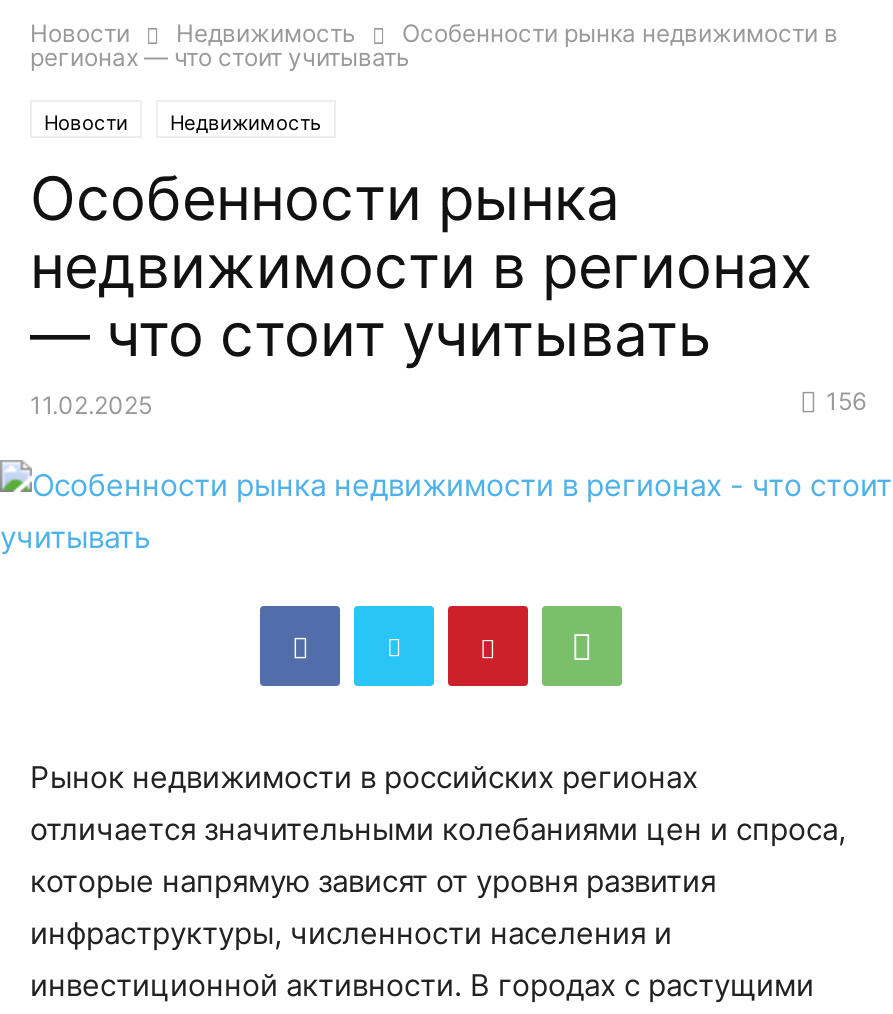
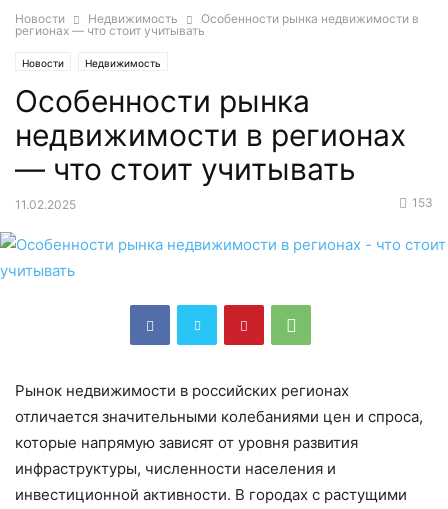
[826,386,866,416] 156 -> [412,195,433,210] 153

